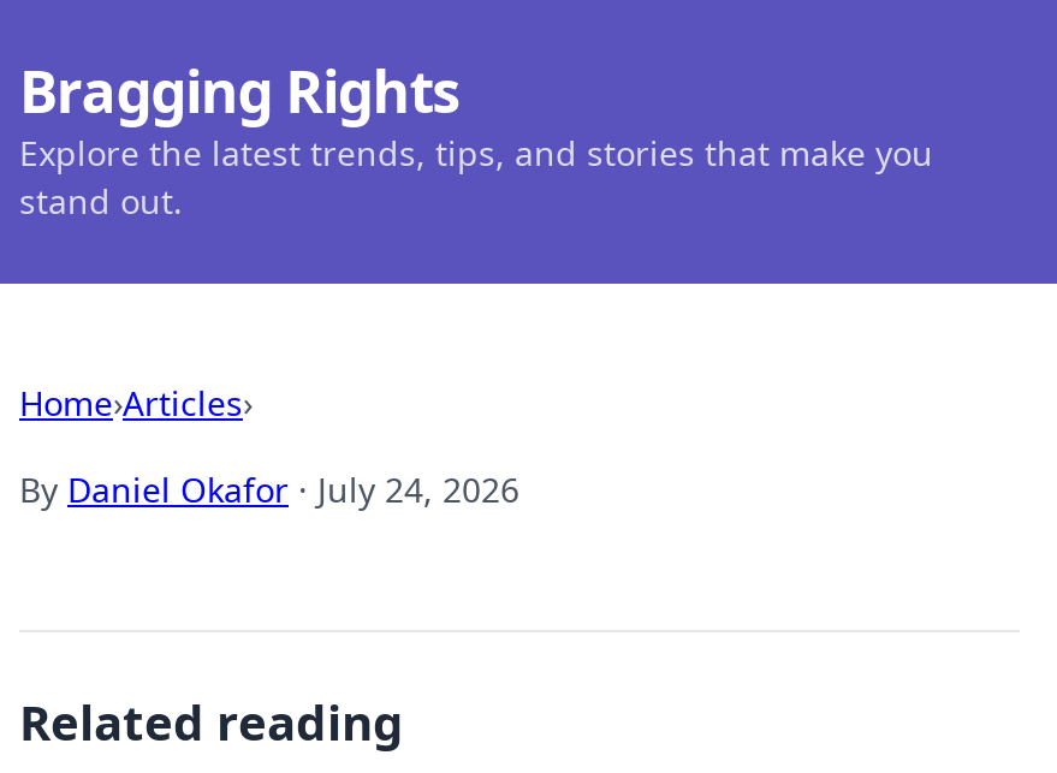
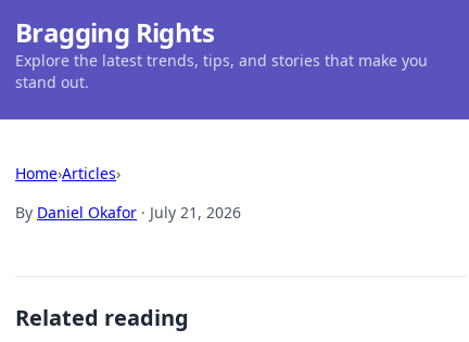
[19,466,519,512] By Daniel Okafor · July 24, 2026 -> [15,202,241,223] By Daniel Okafor · July 21, 2026

